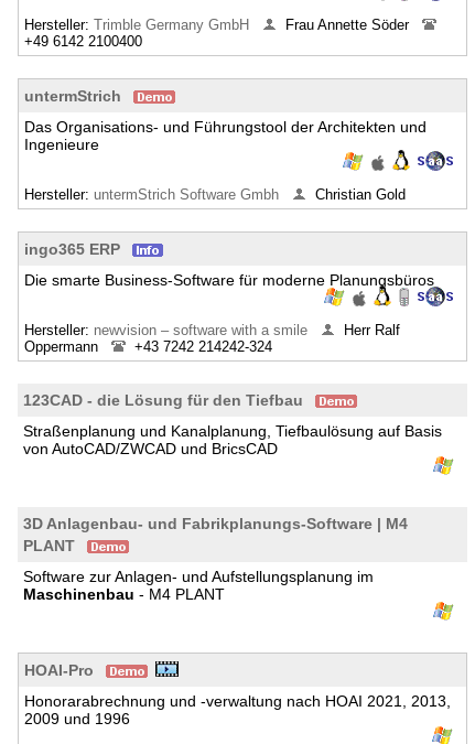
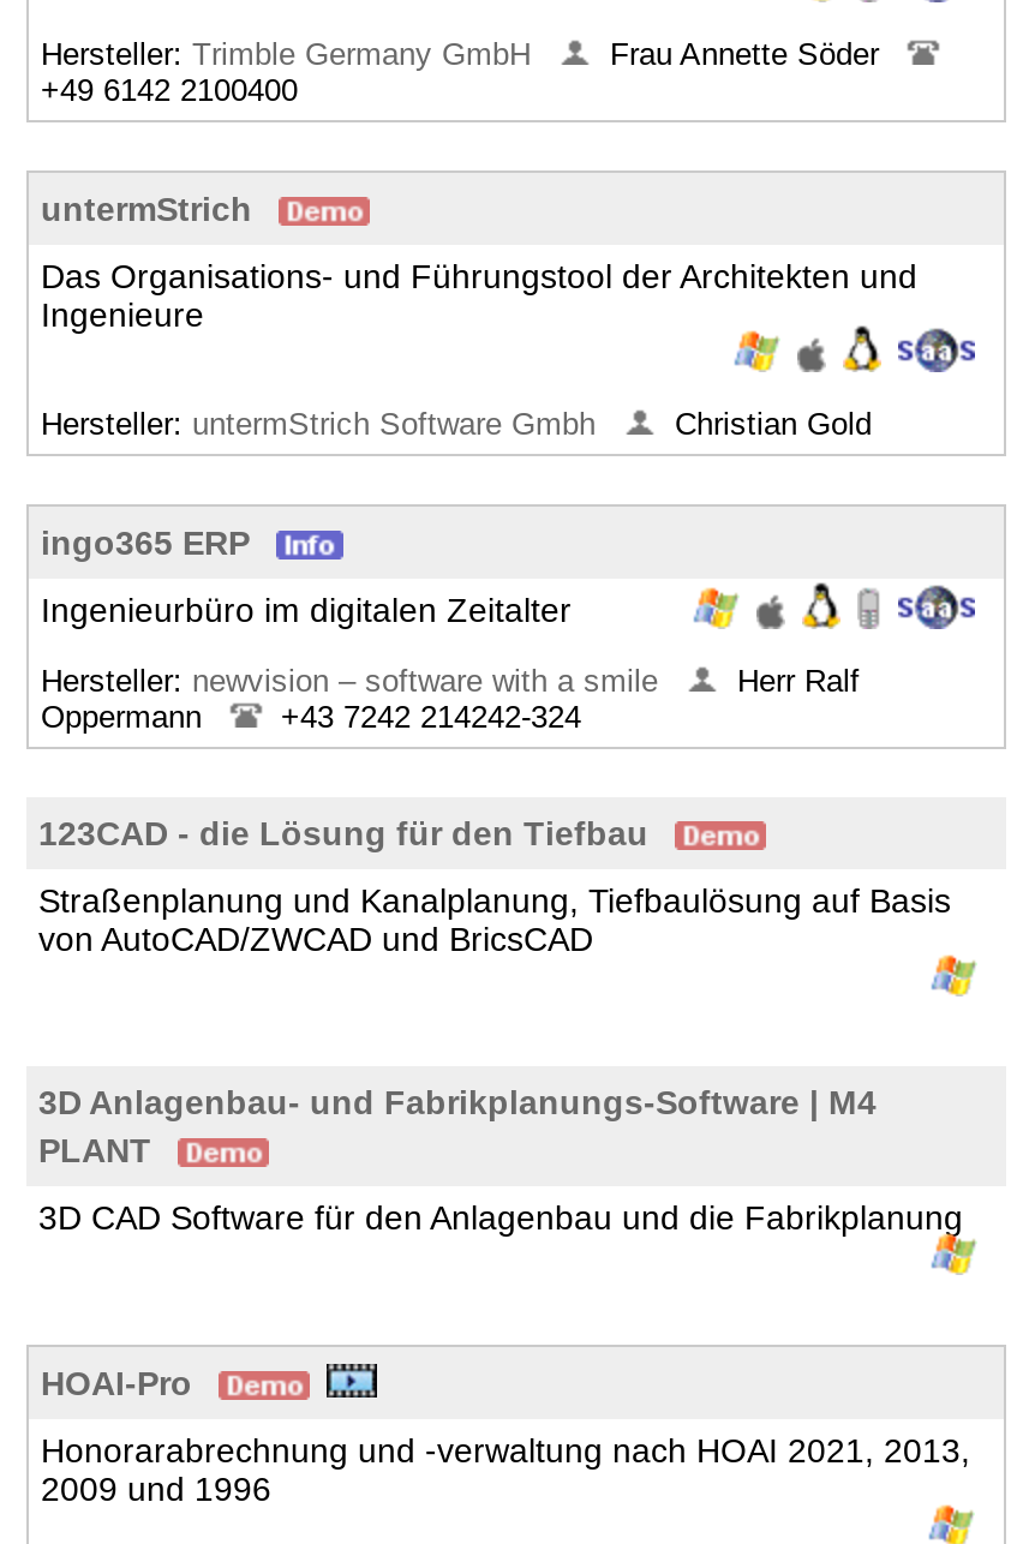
[24,271,434,289] Die smarte Business-Software für moderne Planungsbüros -> [41,591,572,629] Ingenieurbüro im digitalen Zeitalter
[23,568,374,603] Software zur Anlagen- und Aufstellungsplanung im | Maschinenbau - M4 PLANT -> [38,1198,963,1237] 3D CAD Software für den Anlagenbau und die Fabrikplanung

